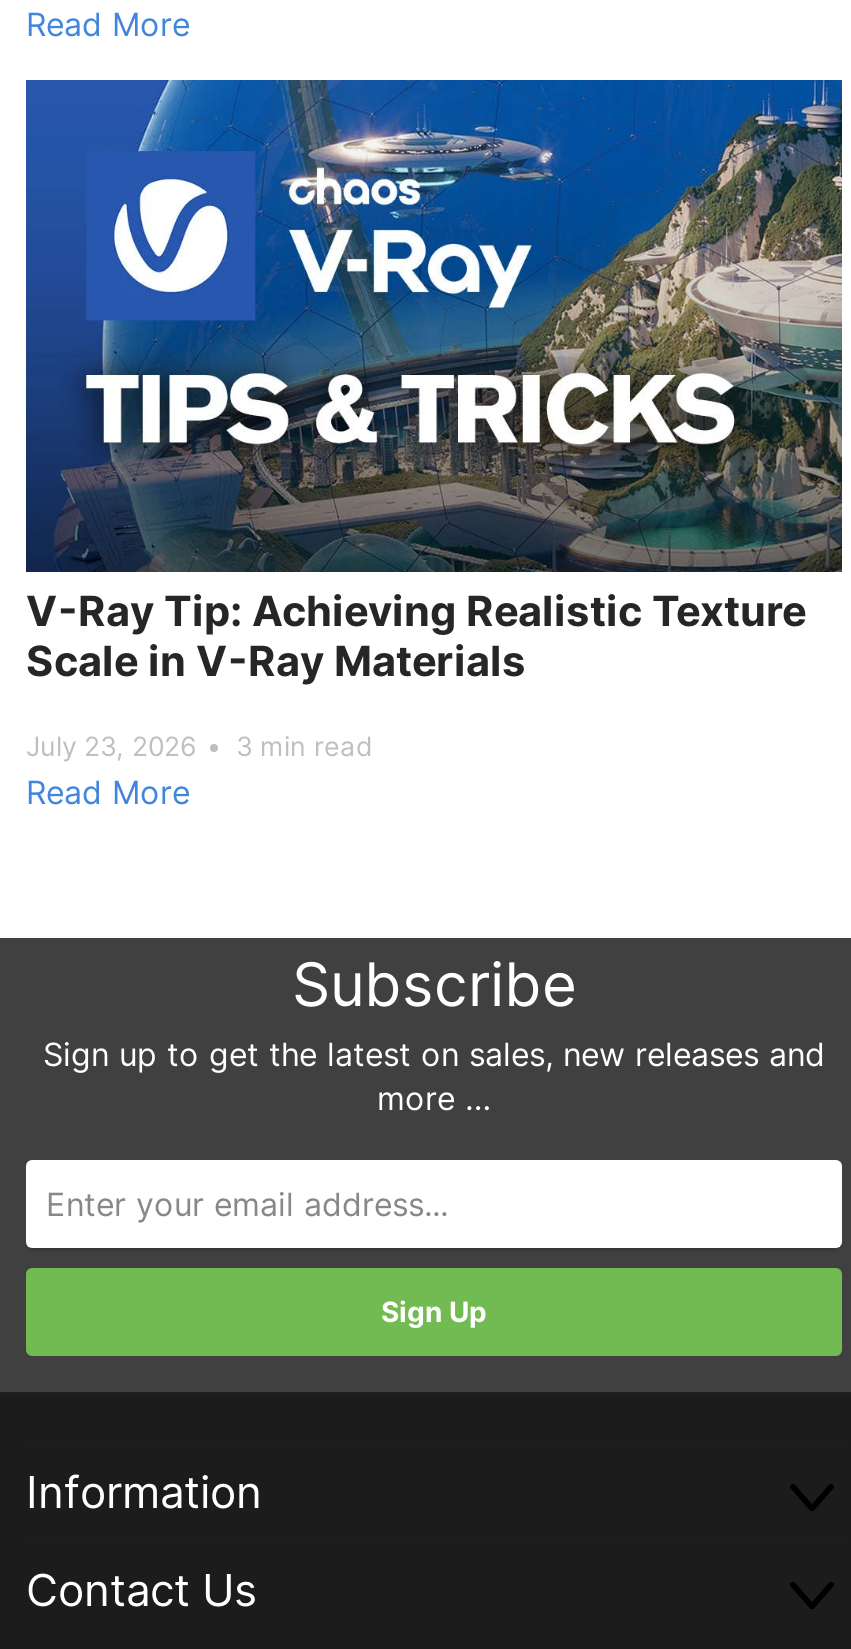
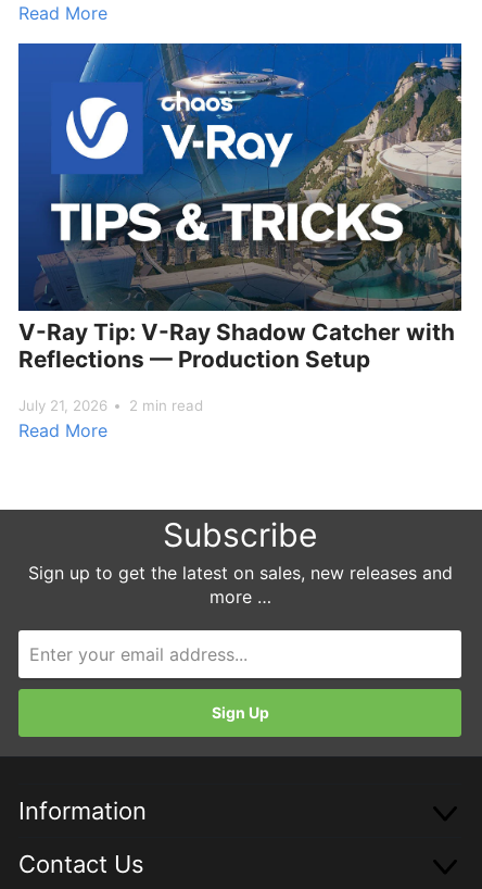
[26,586,806,686] V-Ray Tip: Achieving Realistic Texture | Scale in V-Ray Materials -> [18,319,455,373] V-Ray Tip: V-Ray Shadow Catcher with | Reflections — Production Setup
[26,729,372,761] July 23, 2026 | 3 min read -> [18,396,203,414] July 21, 2026 | 2 min read

